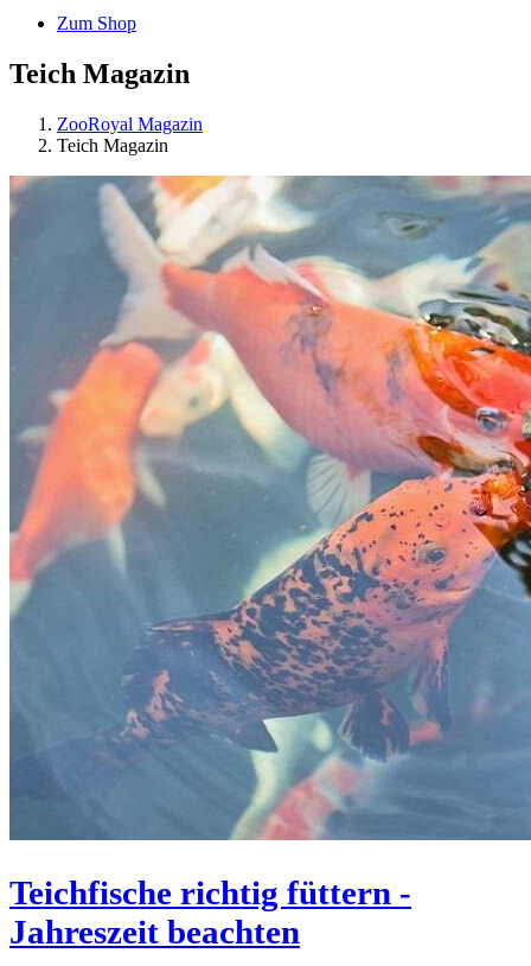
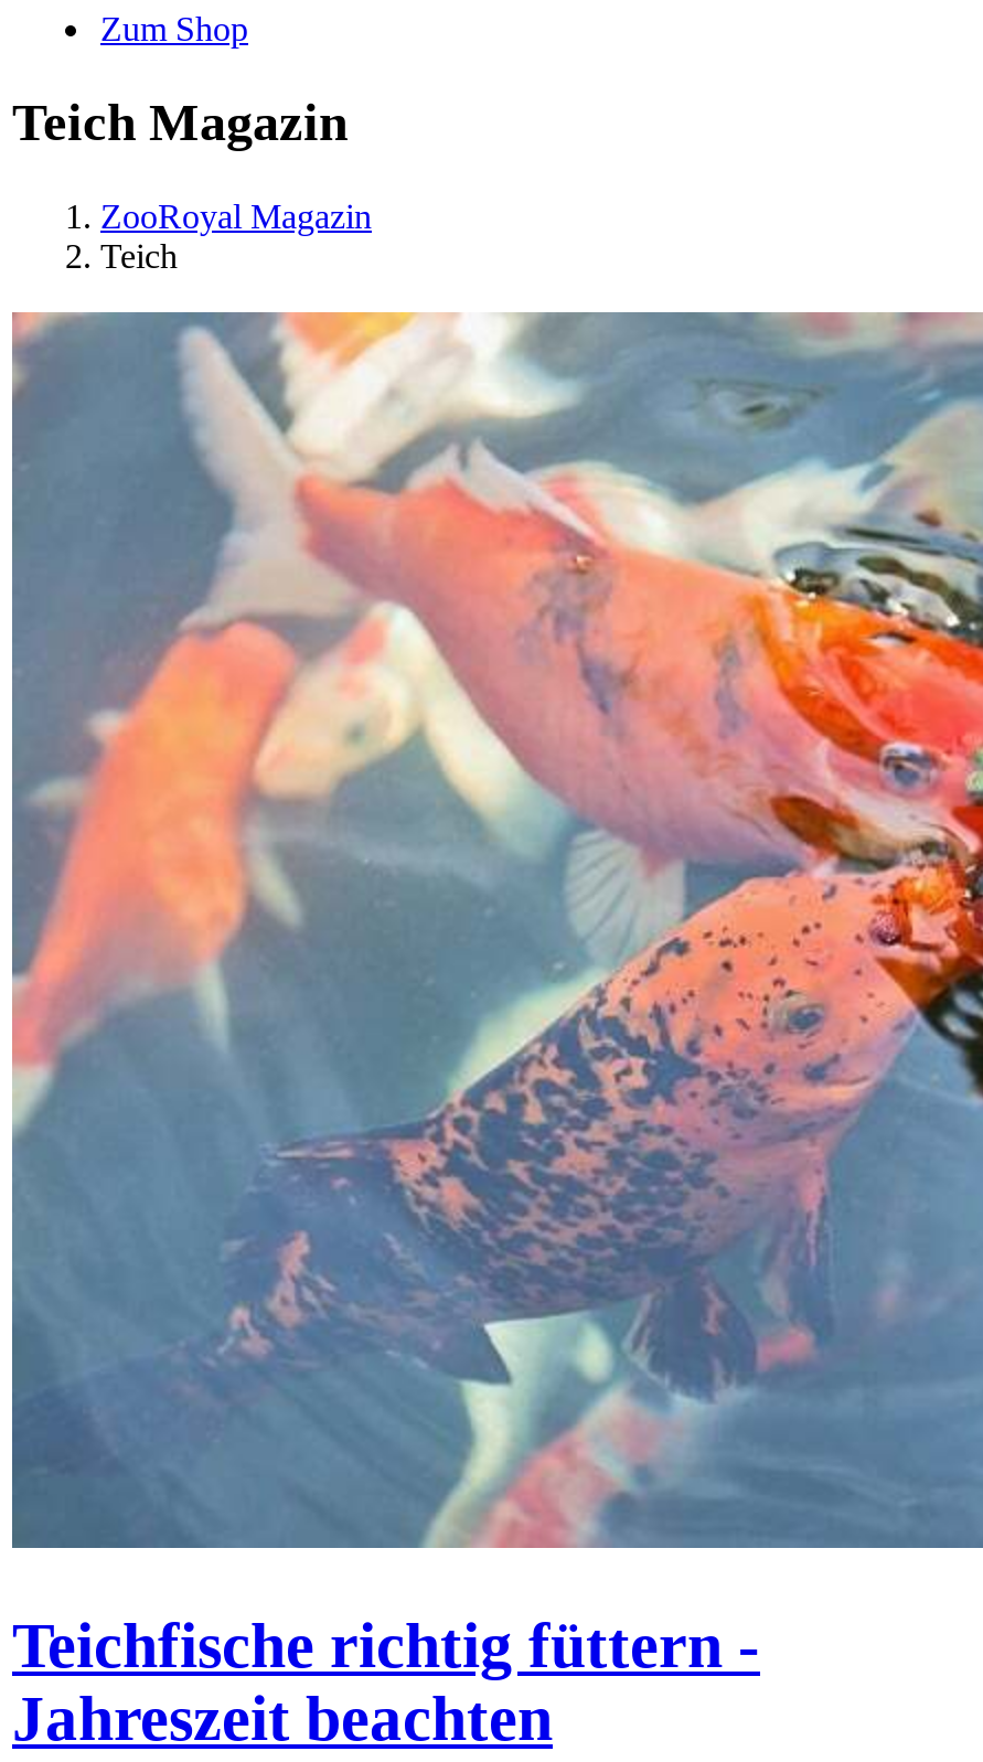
[57,135,168,155] Teich Magazin -> [100,237,178,274] Teich

